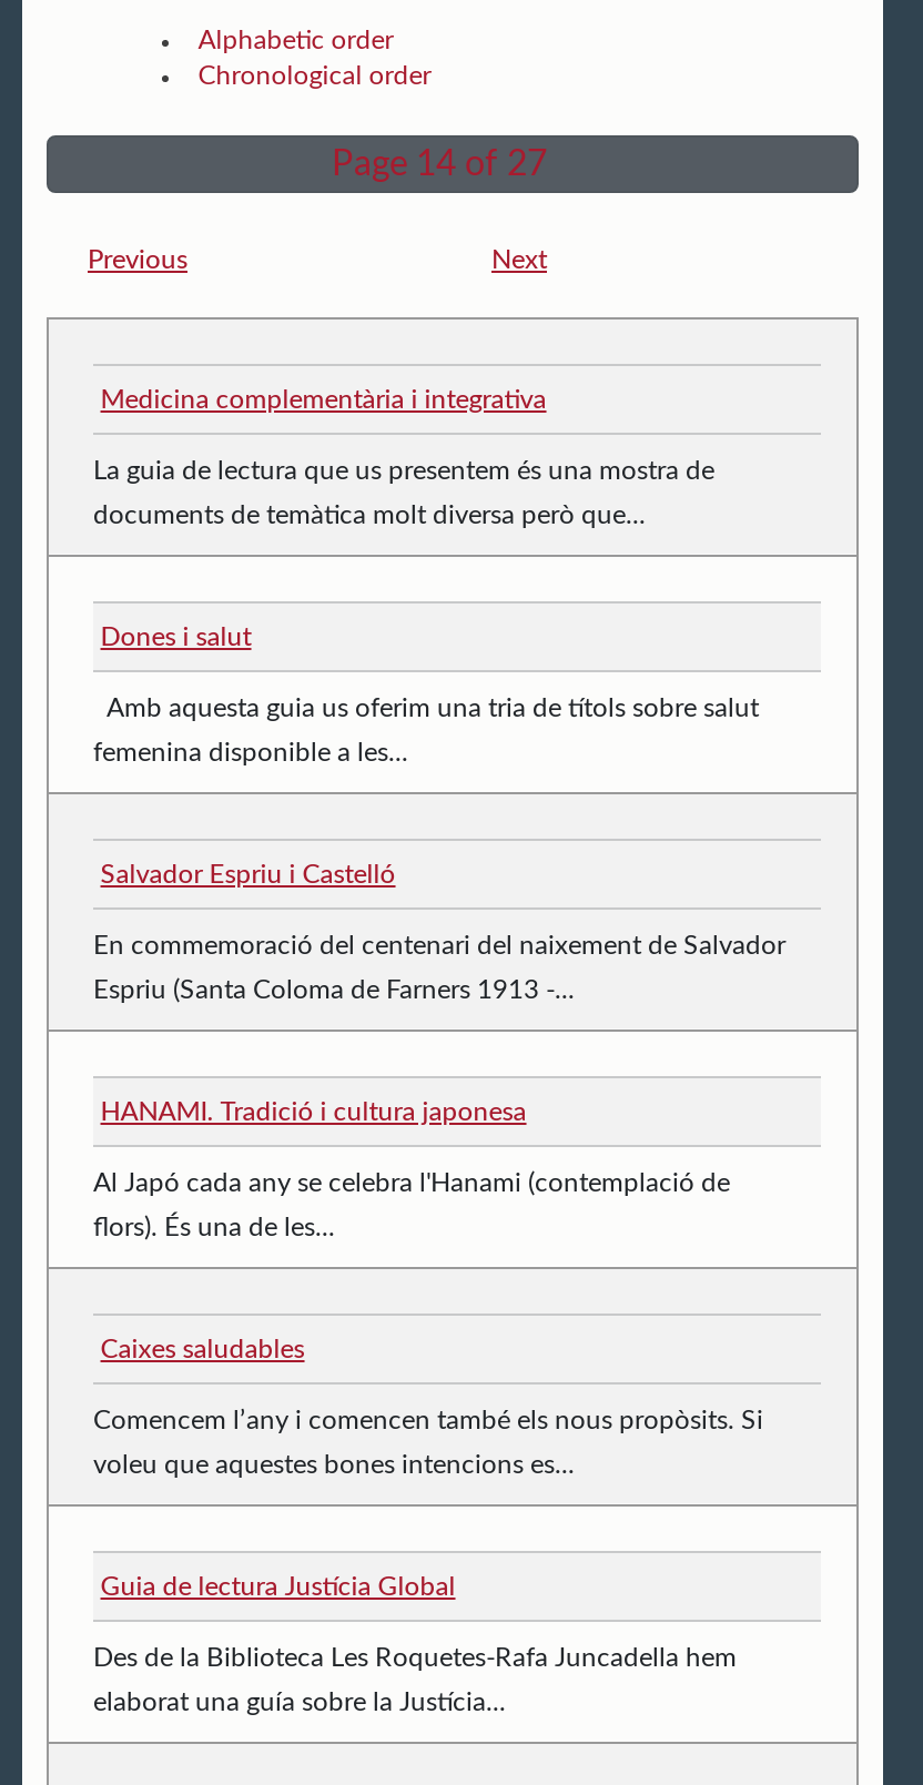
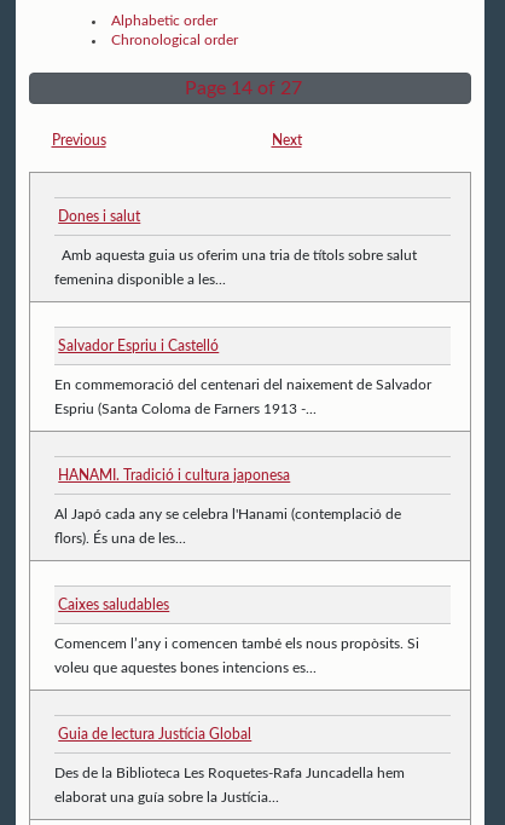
[93,385,714,527] Medicina complementària i integrativa | La guia de lectura que us presentem és una mostra de | documents de temàtica molt diversa però que... -> none

